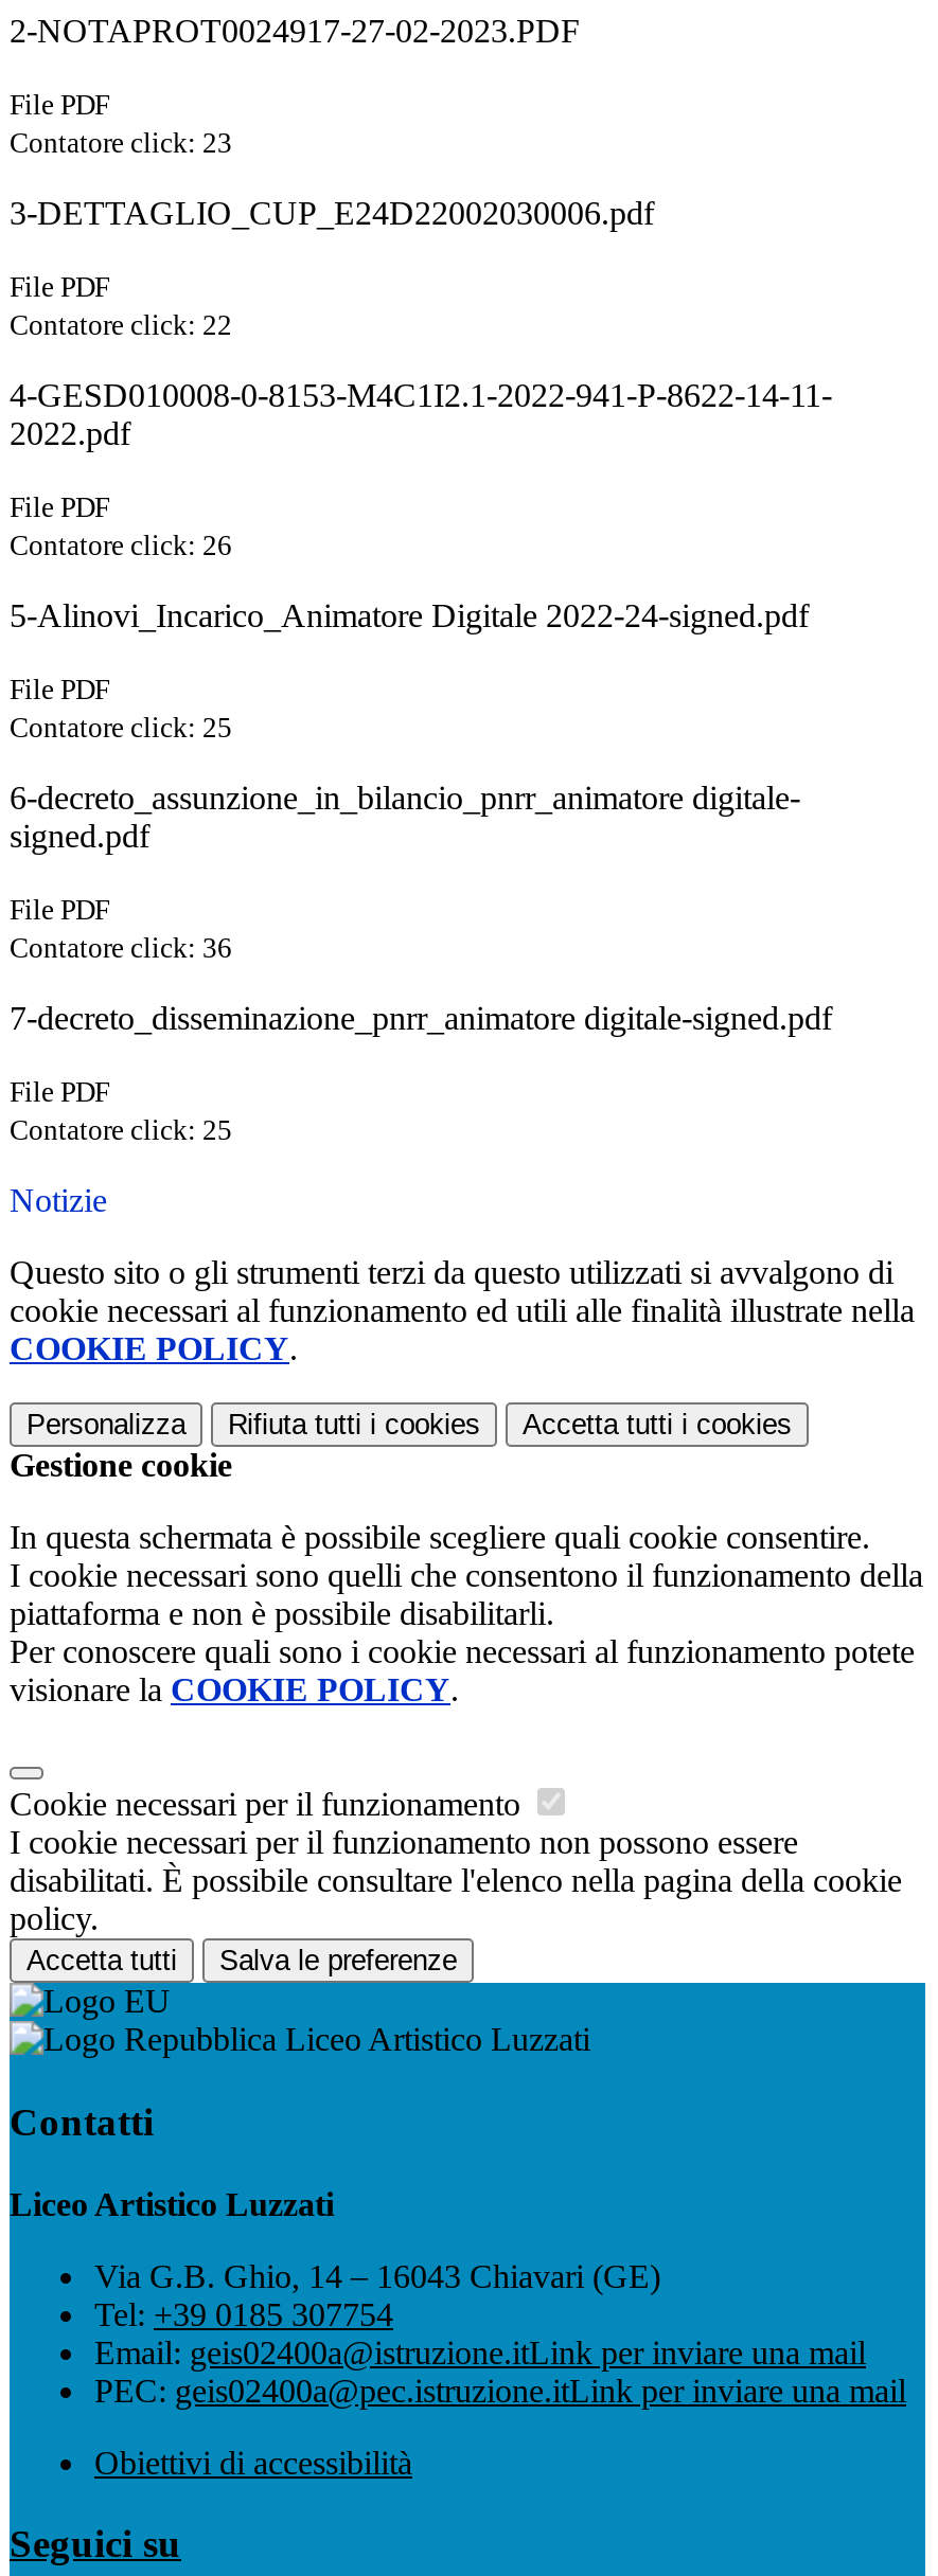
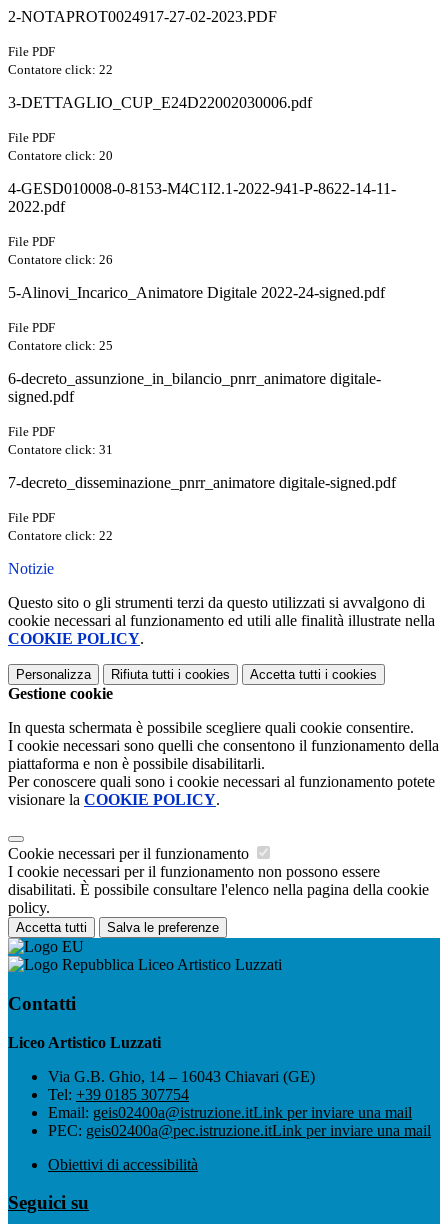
[10,127,232,159] Contatore click: 23 -> [8,62,113,77] Contatore click: 22
[10,310,232,341] Contatore click: 22 -> [8,148,113,163] Contatore click: 20
[10,932,232,964] Contatore click: 36 -> [8,442,113,457] Contatore click: 31
[10,1115,232,1146] Contatore click: 25 -> [8,528,113,543] Contatore click: 22

